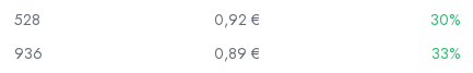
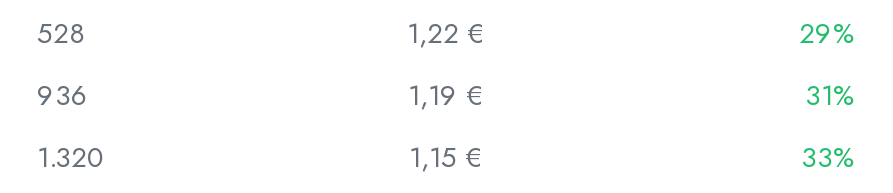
[214,10,260,31] 0,92 € -> [407,15,483,53] 1,22 €
[430,10,460,31] 30% -> [799,15,853,53] 29%
[214,44,260,64] 0,89 € -> [37,77,853,177] 1,19 € | 31% | 1.320 | 1,15 €

